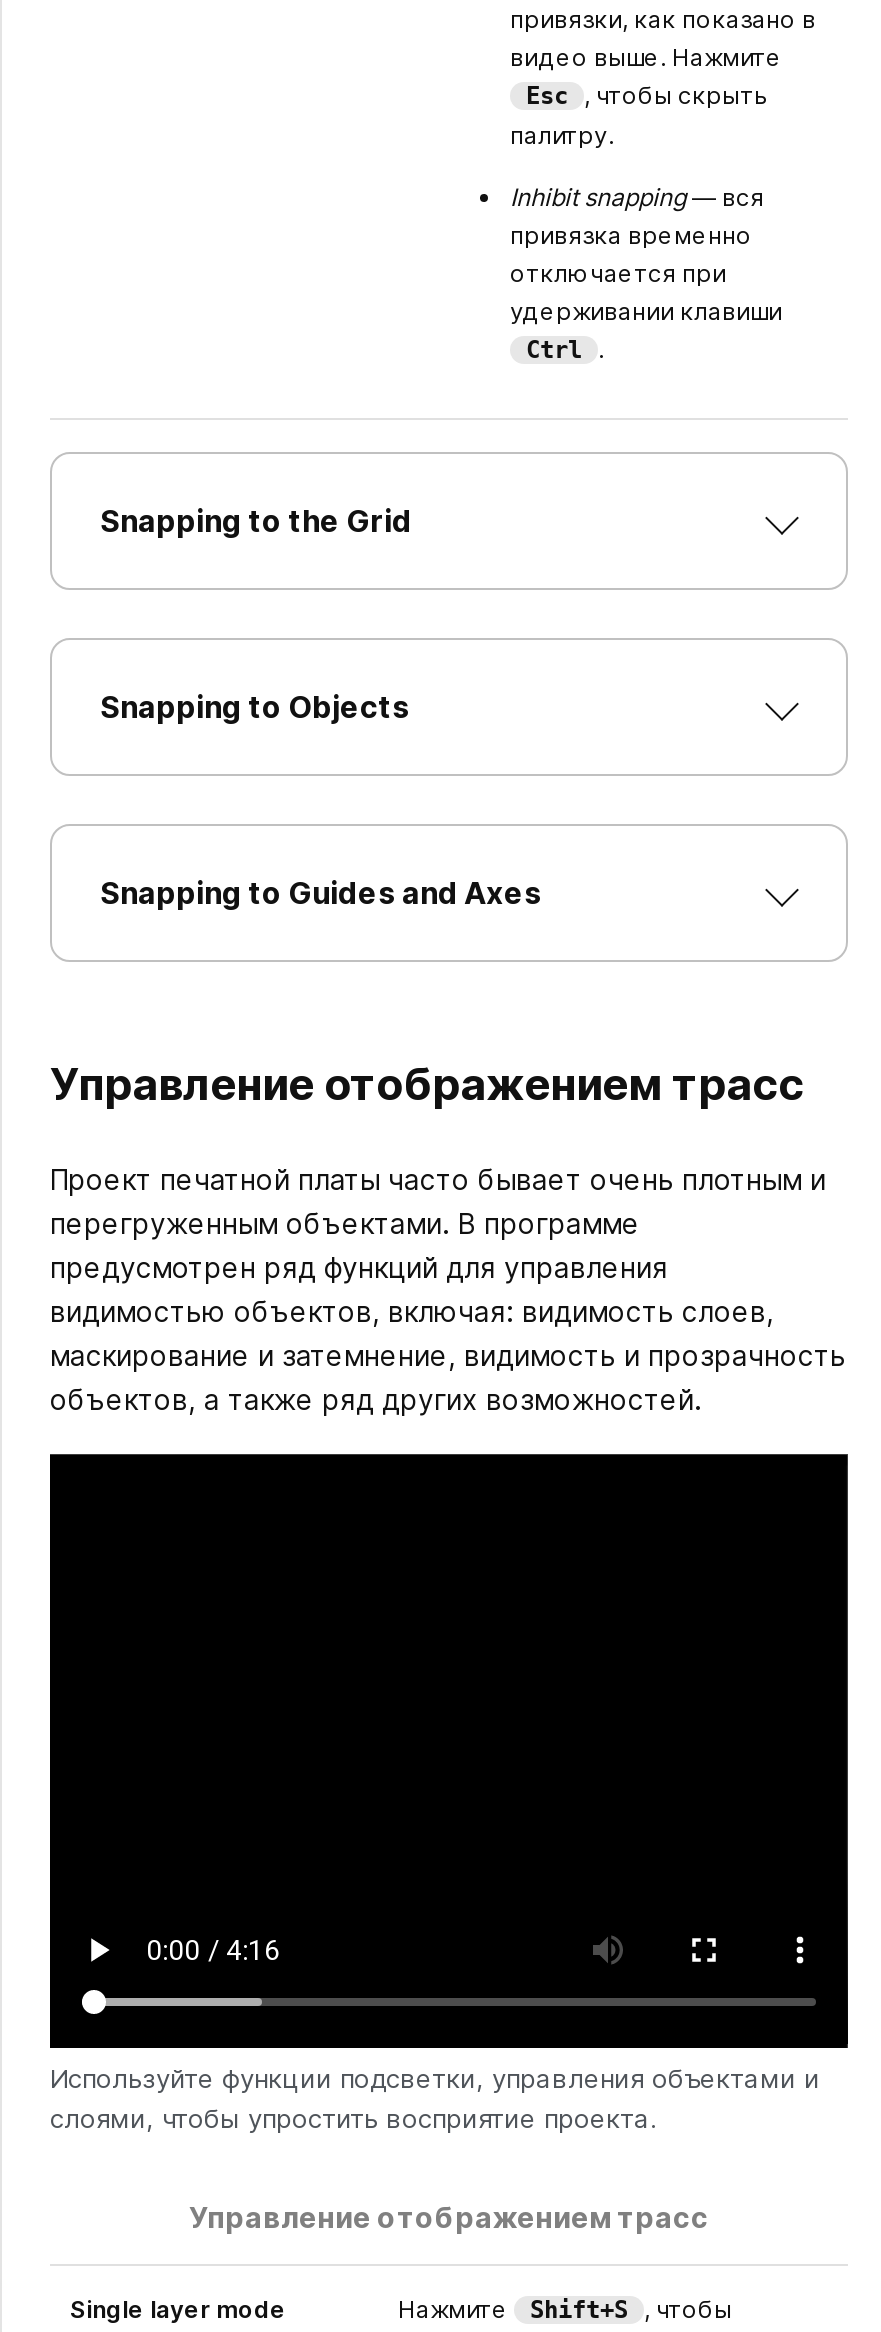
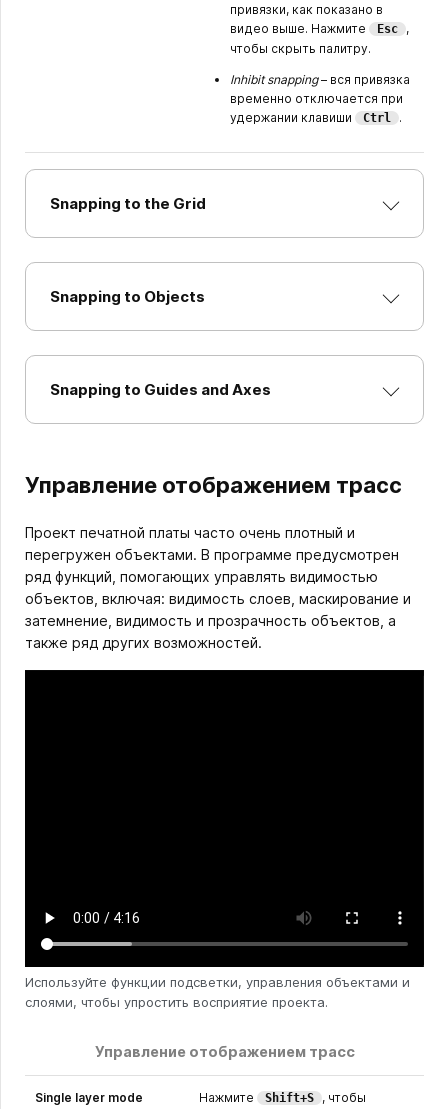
[510,181,782,363] Inhibit snapping— вся | привязка временно | отключается при | удерживании клавиши | Ctrl . -> [230,72,410,125] Inhibit snapping– вся привязка | временно отключается при | удержании клавиши Ctrl .
[50,1161,846,1415] Проект печатной платы часто бывает очень плотным и | перегруженным объектами. В программе | предусмотрен ряд функций для управления | видимостью объектов, включая: видимость слоев, | маскирование и затемнение, видимость и прозрачность | объектов, а также ряд других возможностей. -> [25,524,411,651] Проект печатной платы часто очень плотный и | перегружен объектами. В программе предусмотрен | ряд функций, помогающих управлять видимостью | объектов, включая: видимость слоев, маскирование и | затемнение, видимость и прозрачность объектов, а | также ряд других возможностей.

